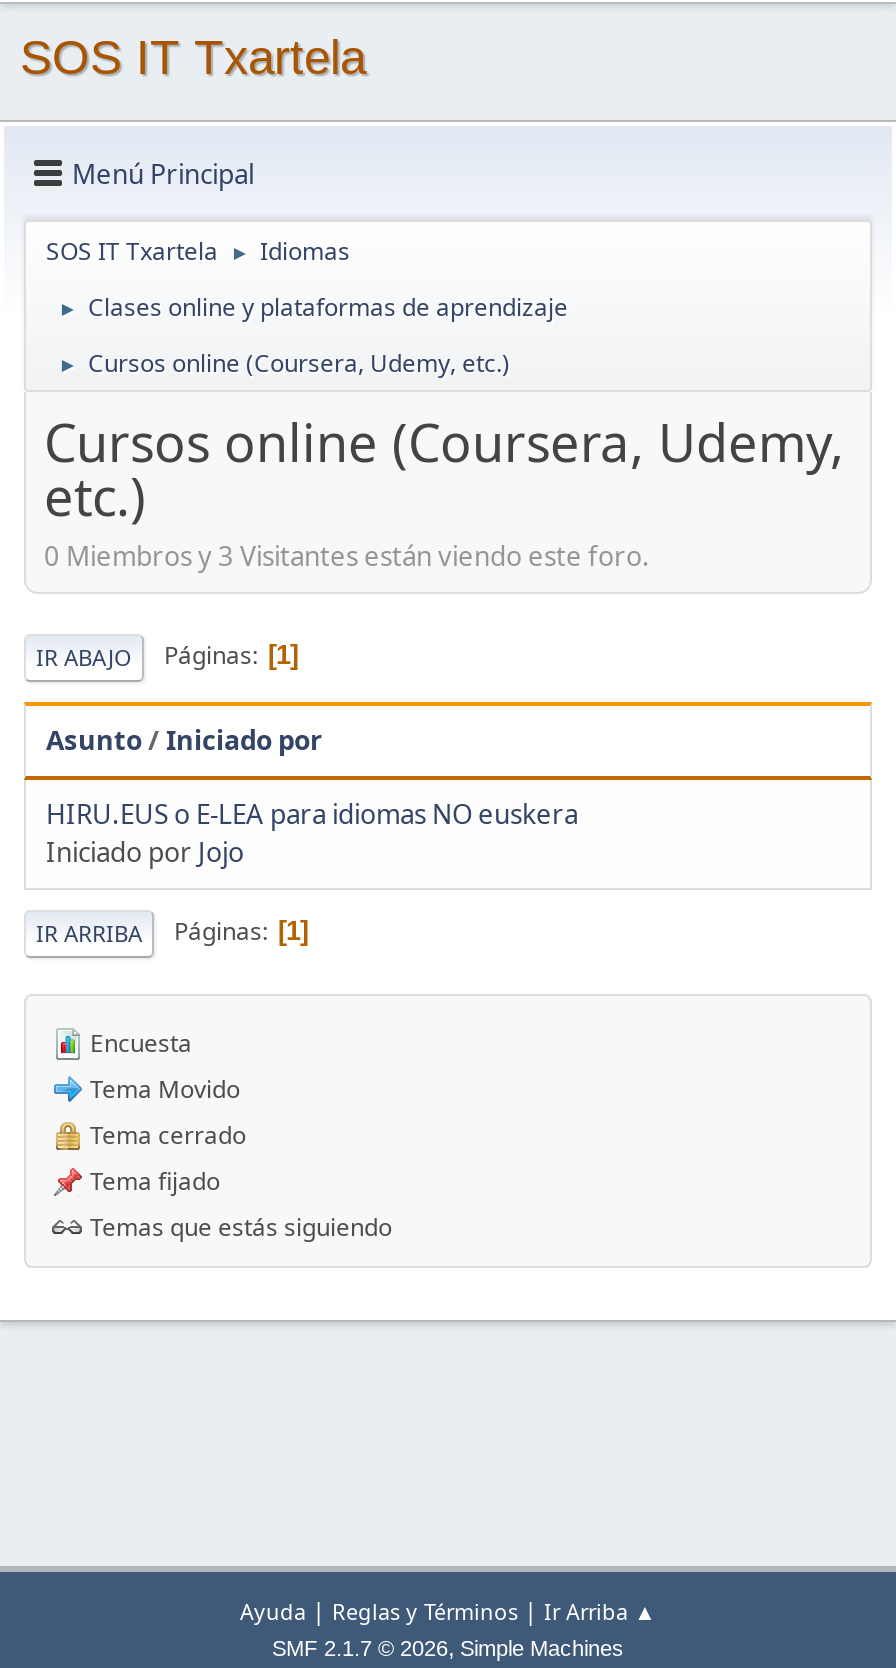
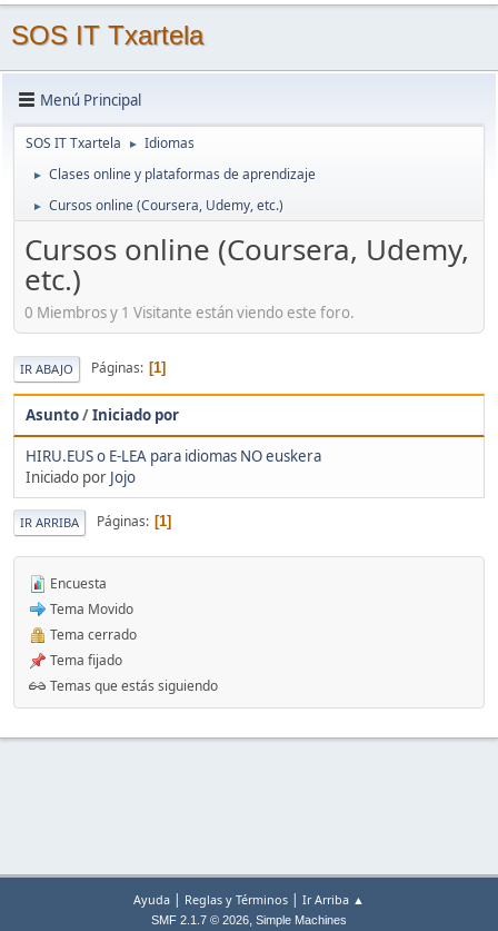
[44,537,650,573] 0 Miembros y 3 Visitantes están viendo este foro. -> [24,302,355,322] 0 Miembros y 1 Visitante están viendo este foro.

